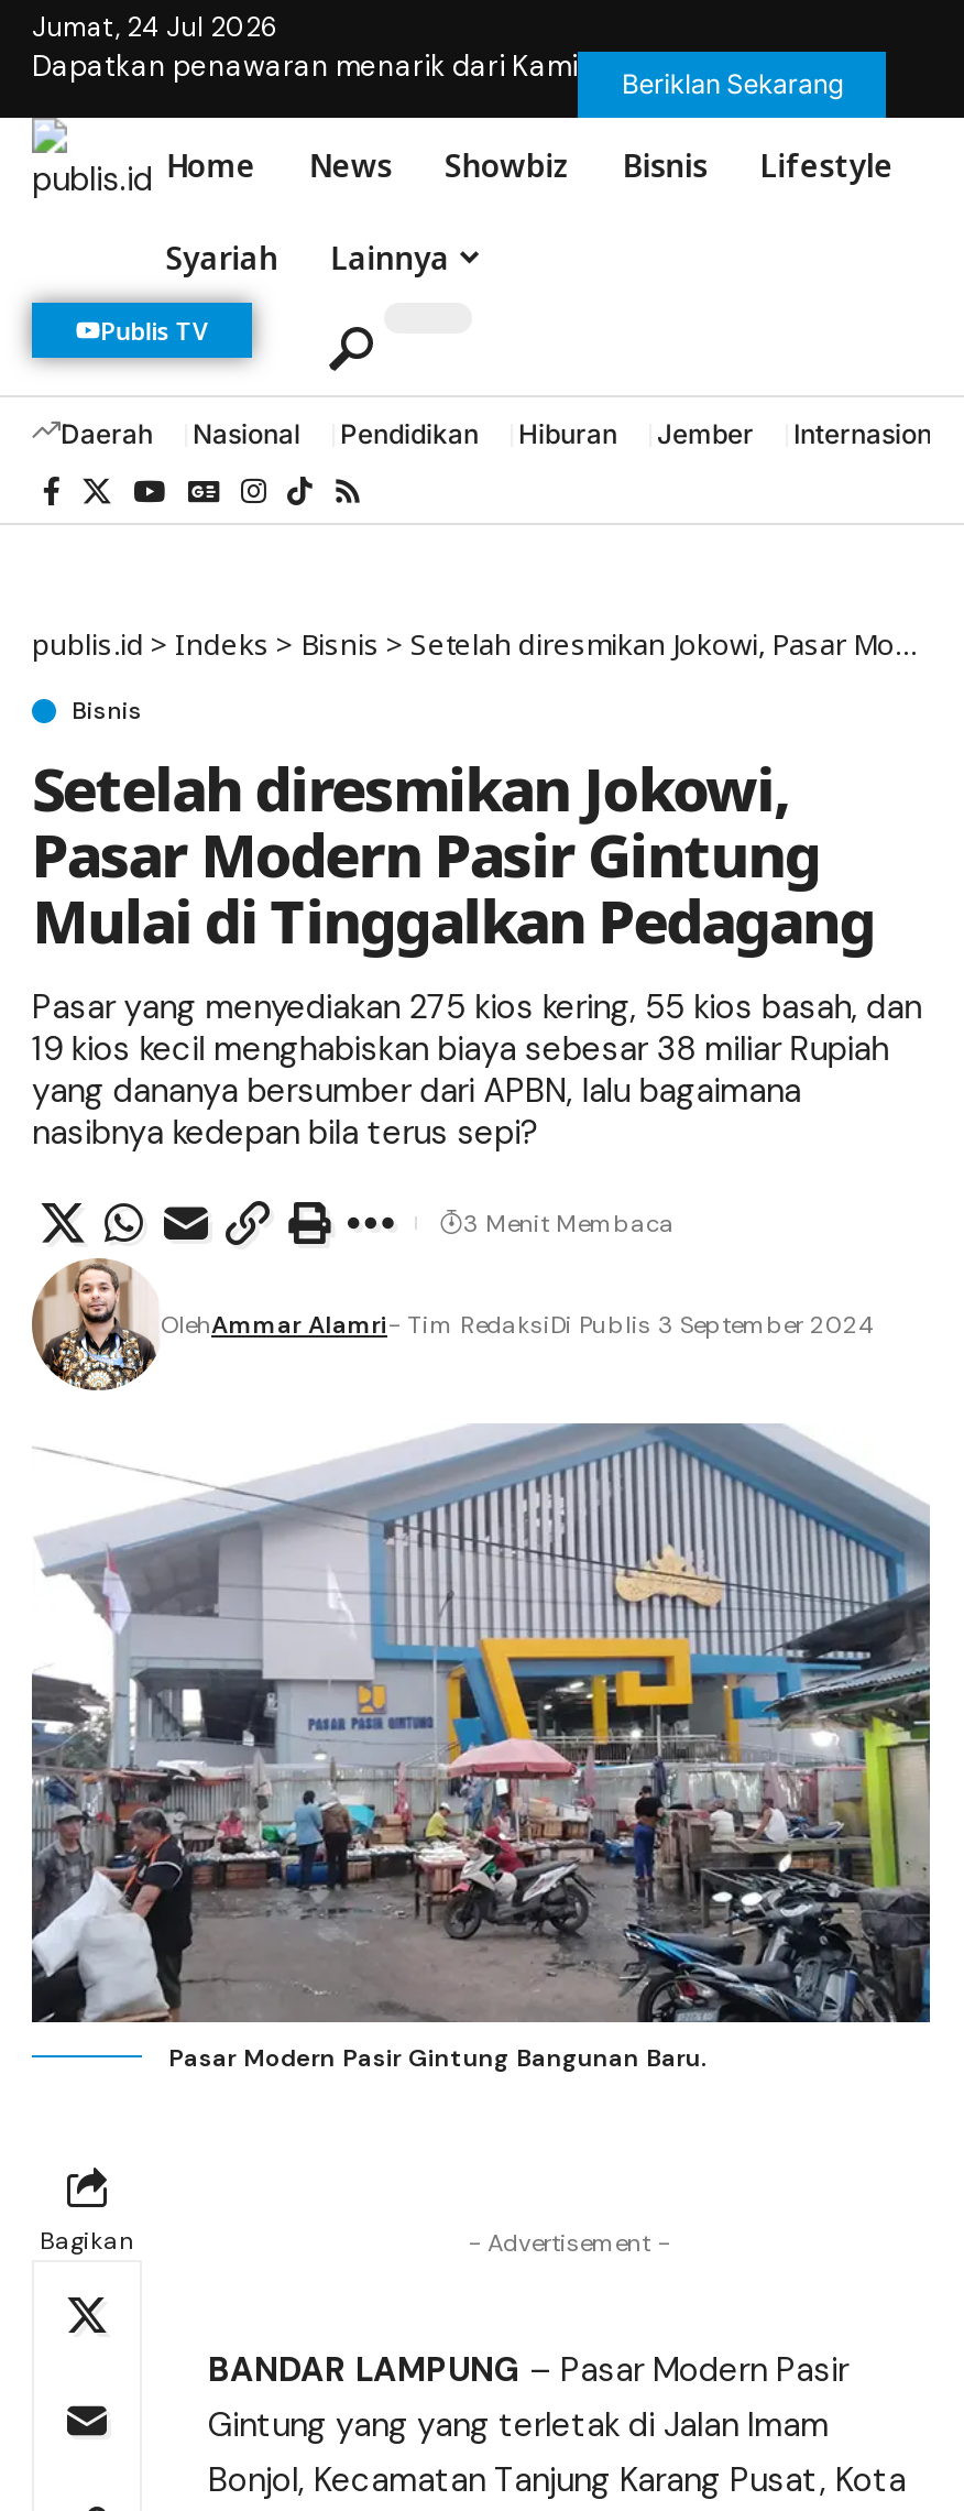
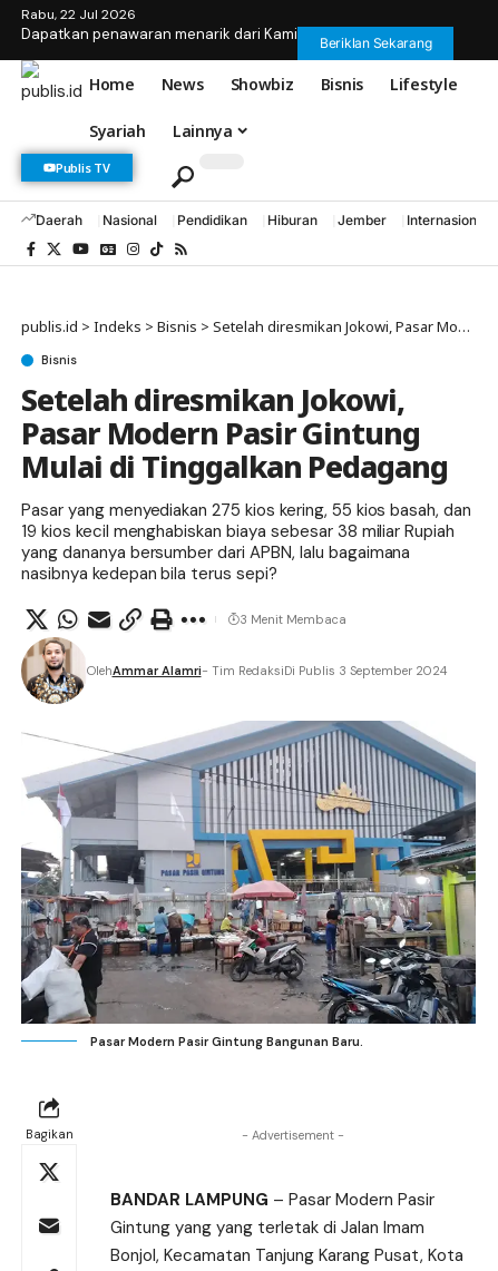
[32,10,278,45] Jumat, 24 Jul 2026 -> [21,6,136,23] Rabu, 22 Jul 2026

